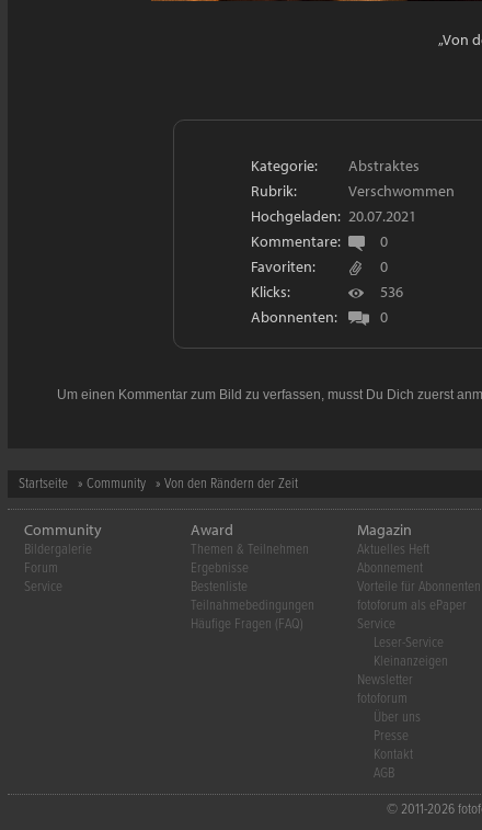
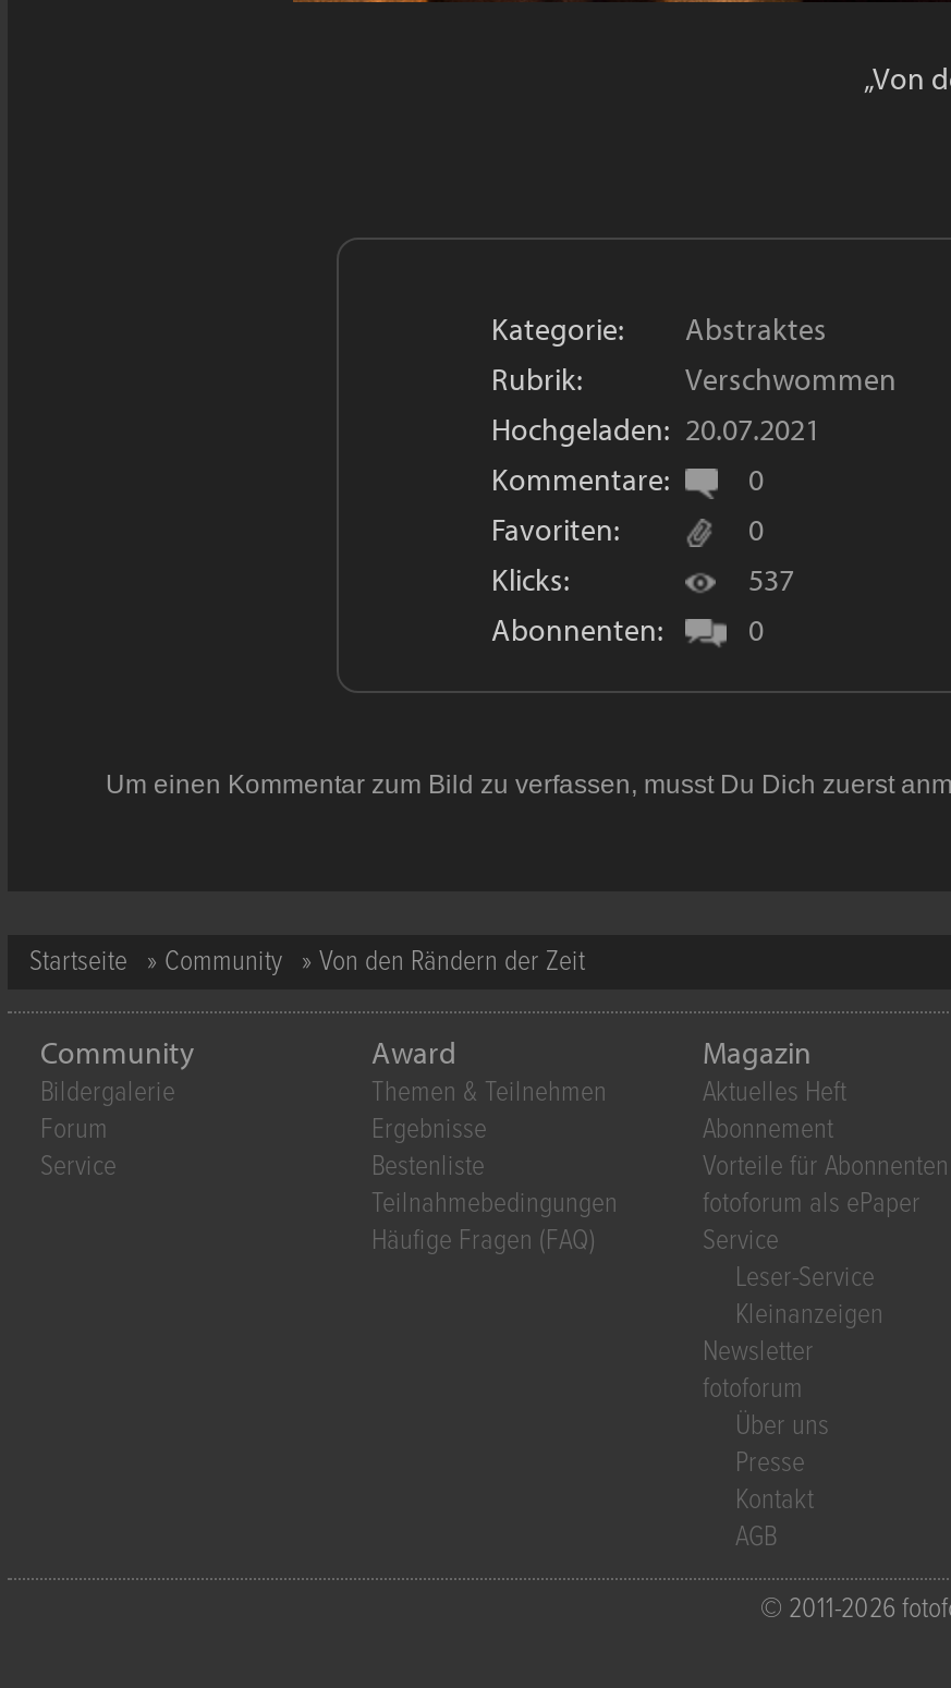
[380,282,403,302] 536 -> [748,560,794,599] 537

